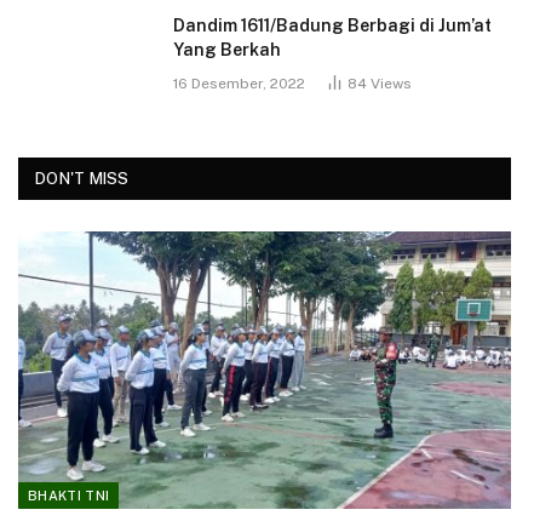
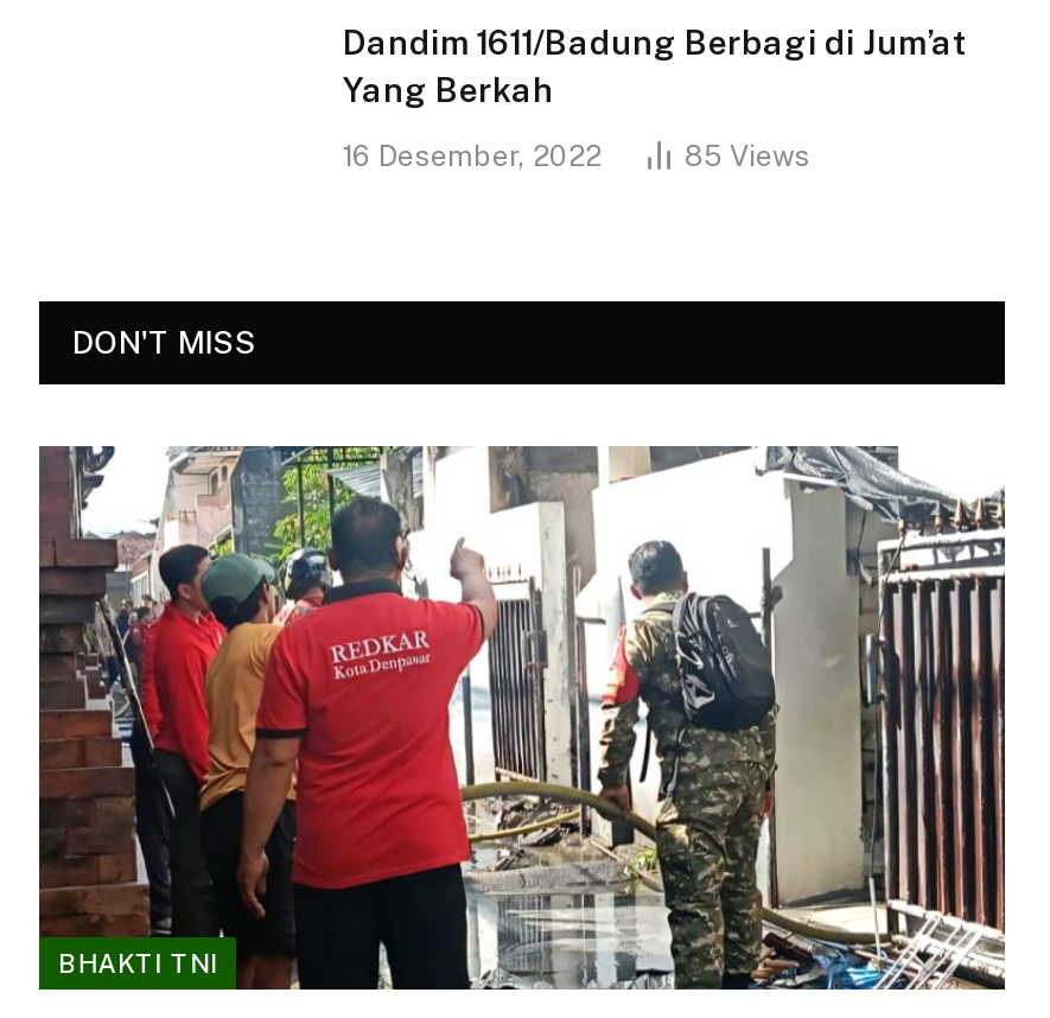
[348,75,412,92] 84 Views -> [685,140,810,173] 85 Views
[17,230,512,510] [image] -> [37,444,1007,992] [image]

